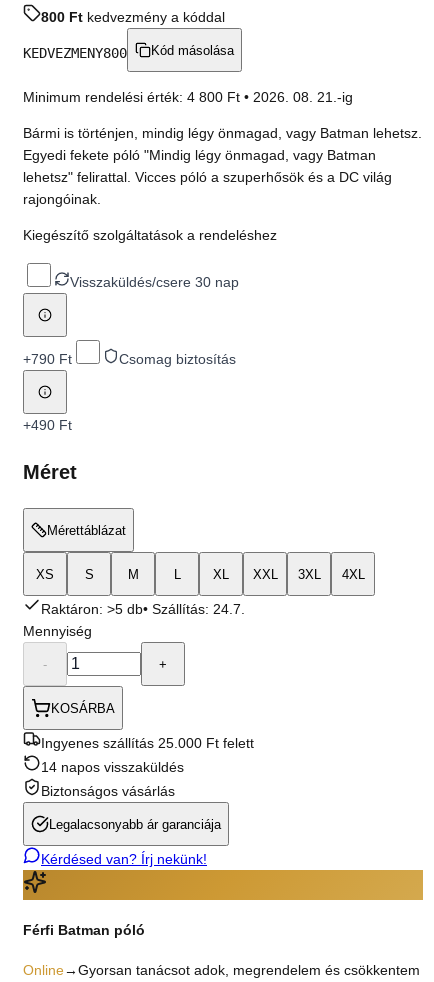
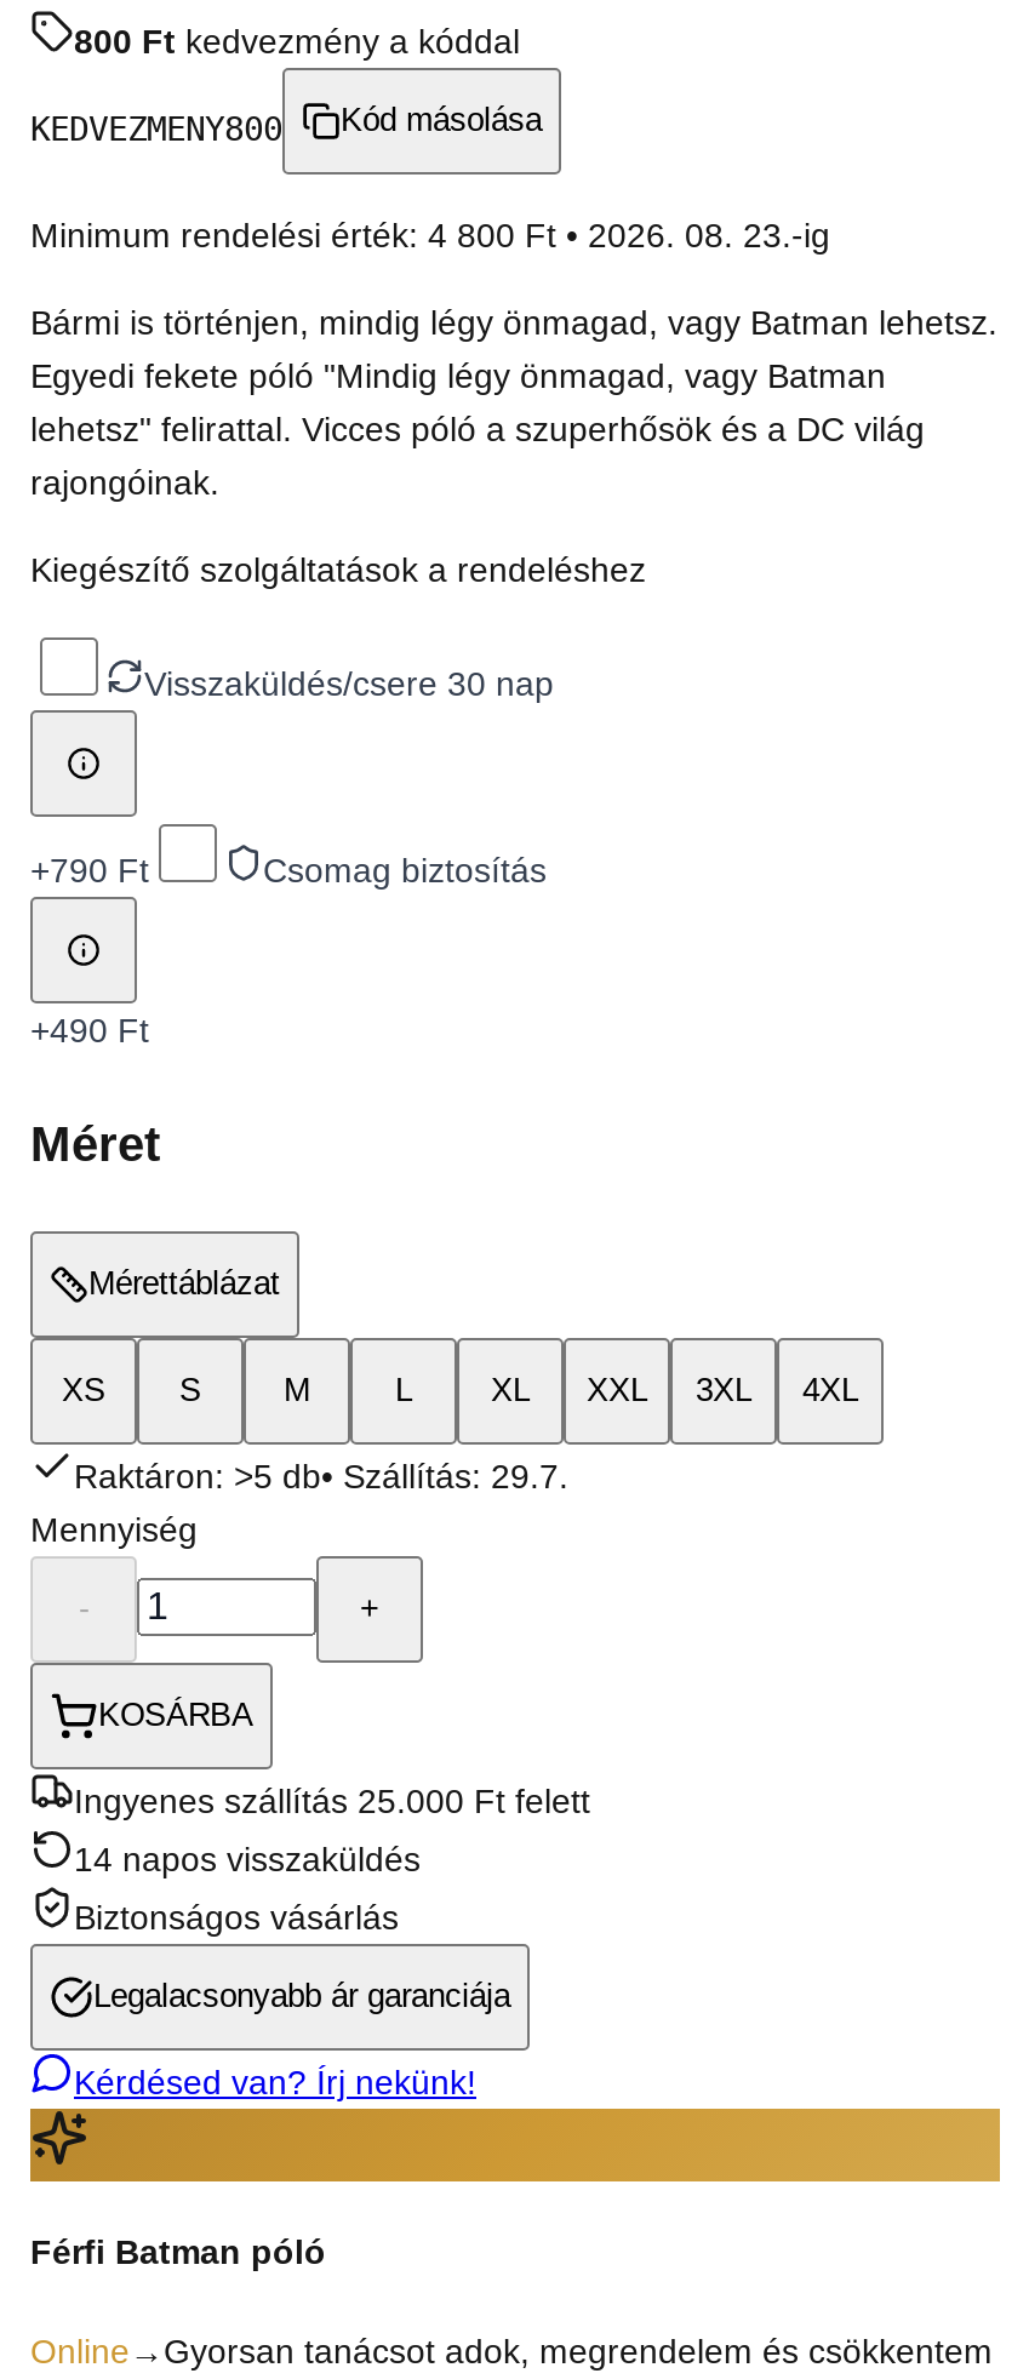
[23,89,353,105] Minimum rendelési érték: 4 800 Ft • 2026. 08. 21.-ig -> [30,215,830,254] Minimum rendelési érték: 4 800 Ft • 2026. 08. 23.-ig
[41,601,245,617] Raktáron: >5 db• Szállítás: 24.7. -> [74,1456,568,1495] Raktáron: >5 db• Szállítás: 29.7.

